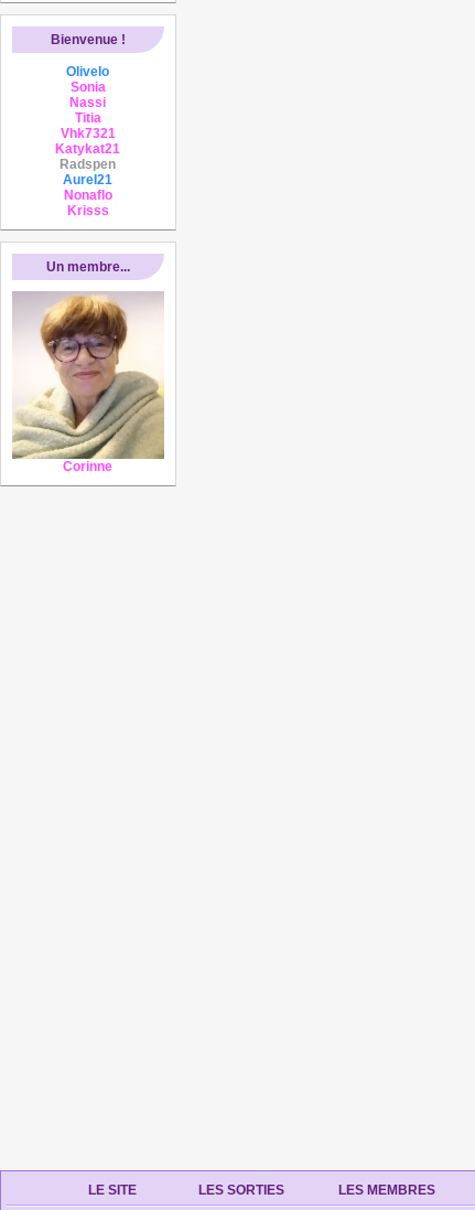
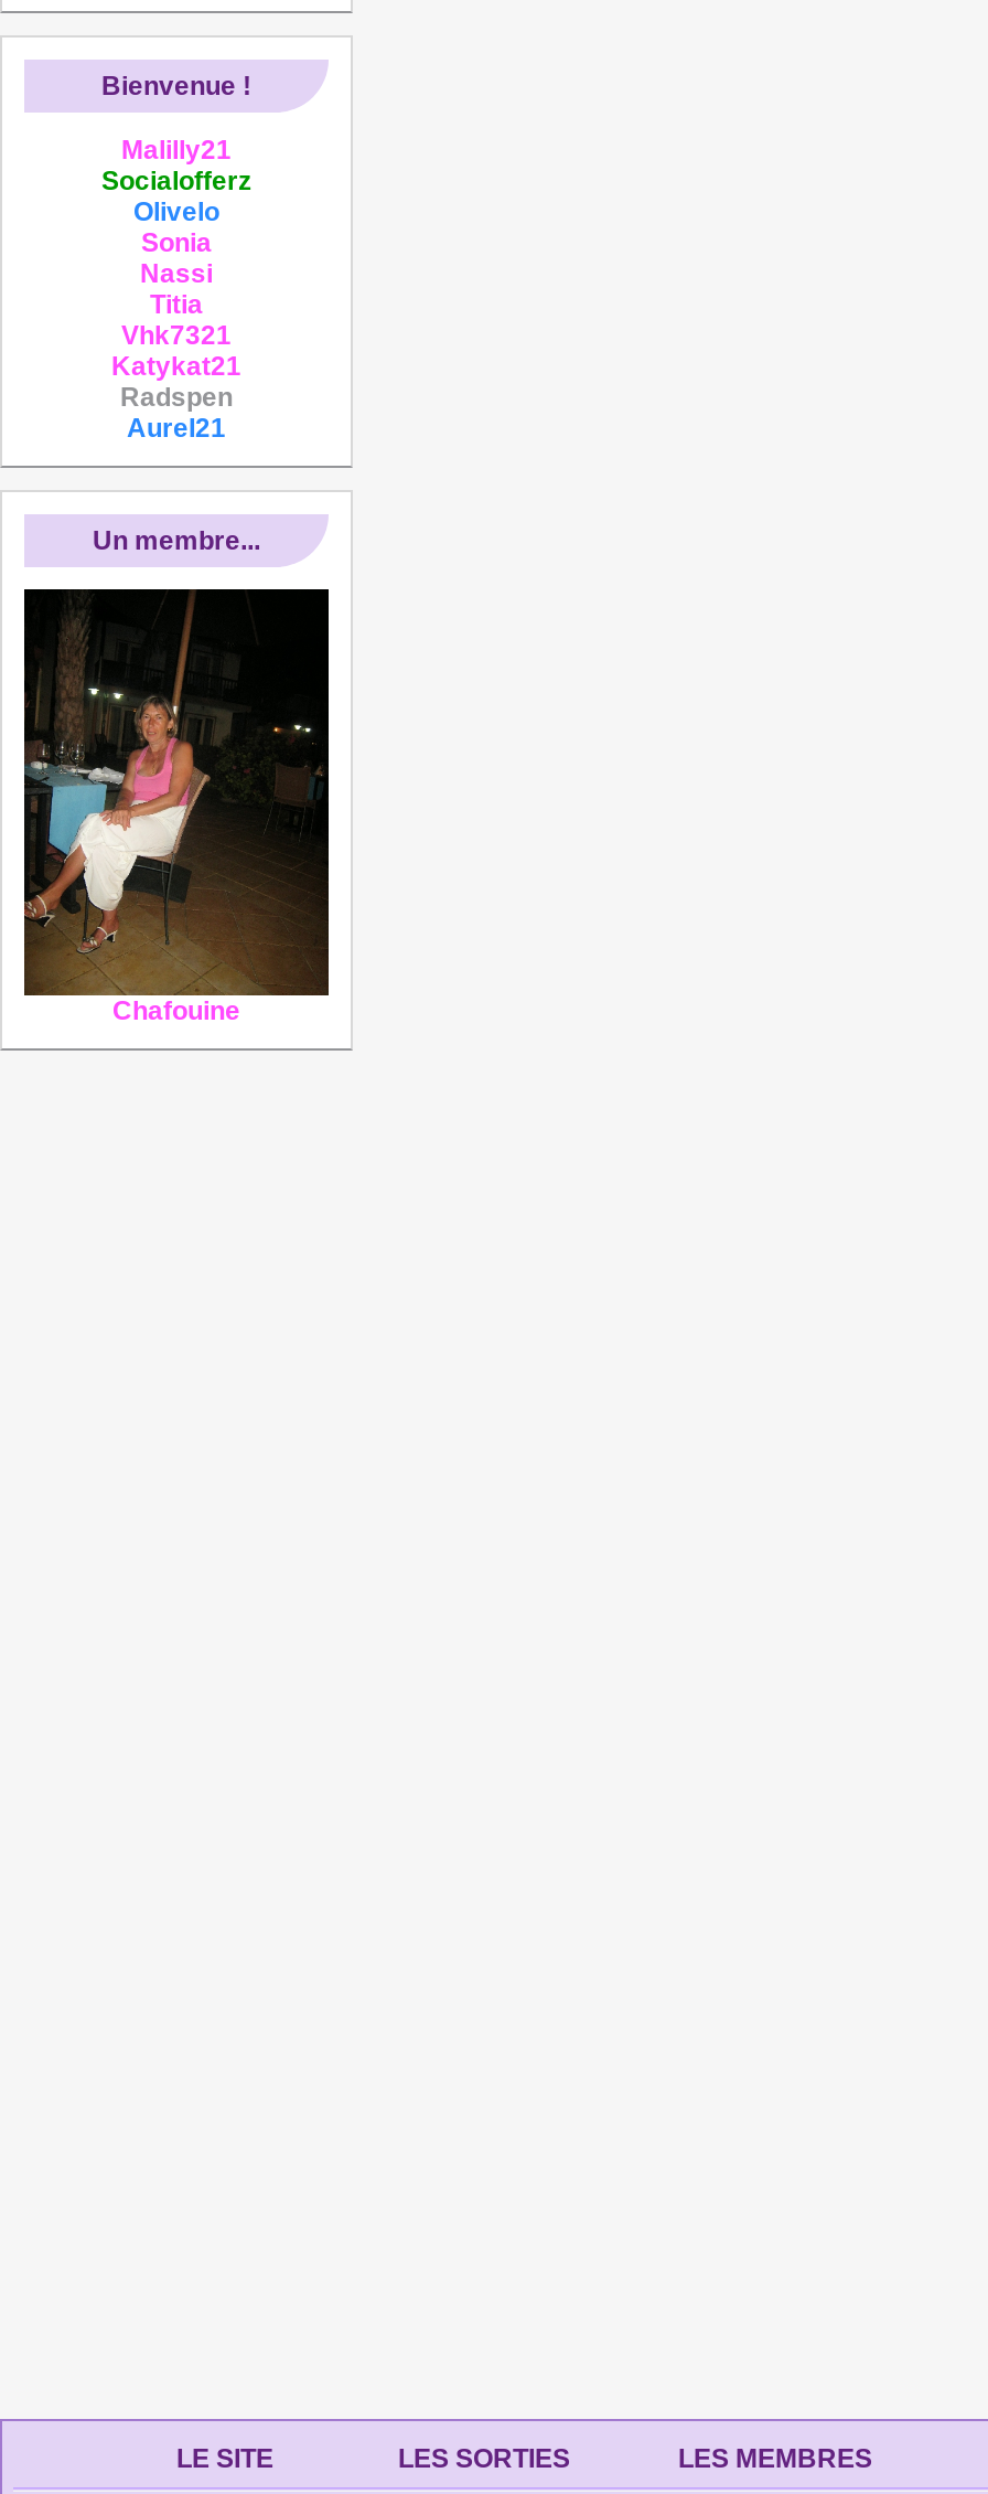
none -> [101,135,251,196] Malilly21 | Socialofferz
[64,188,112,218] Nonaflo | Krisss -> none
[11,291,165,474] [image] | Corinne -> [22,587,331,1026] [image] | Chafouine

